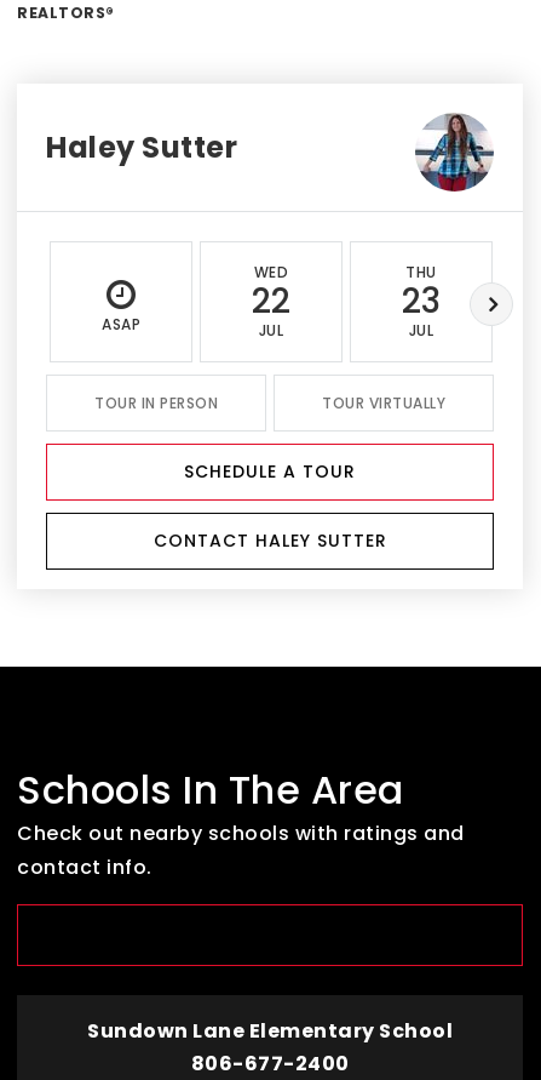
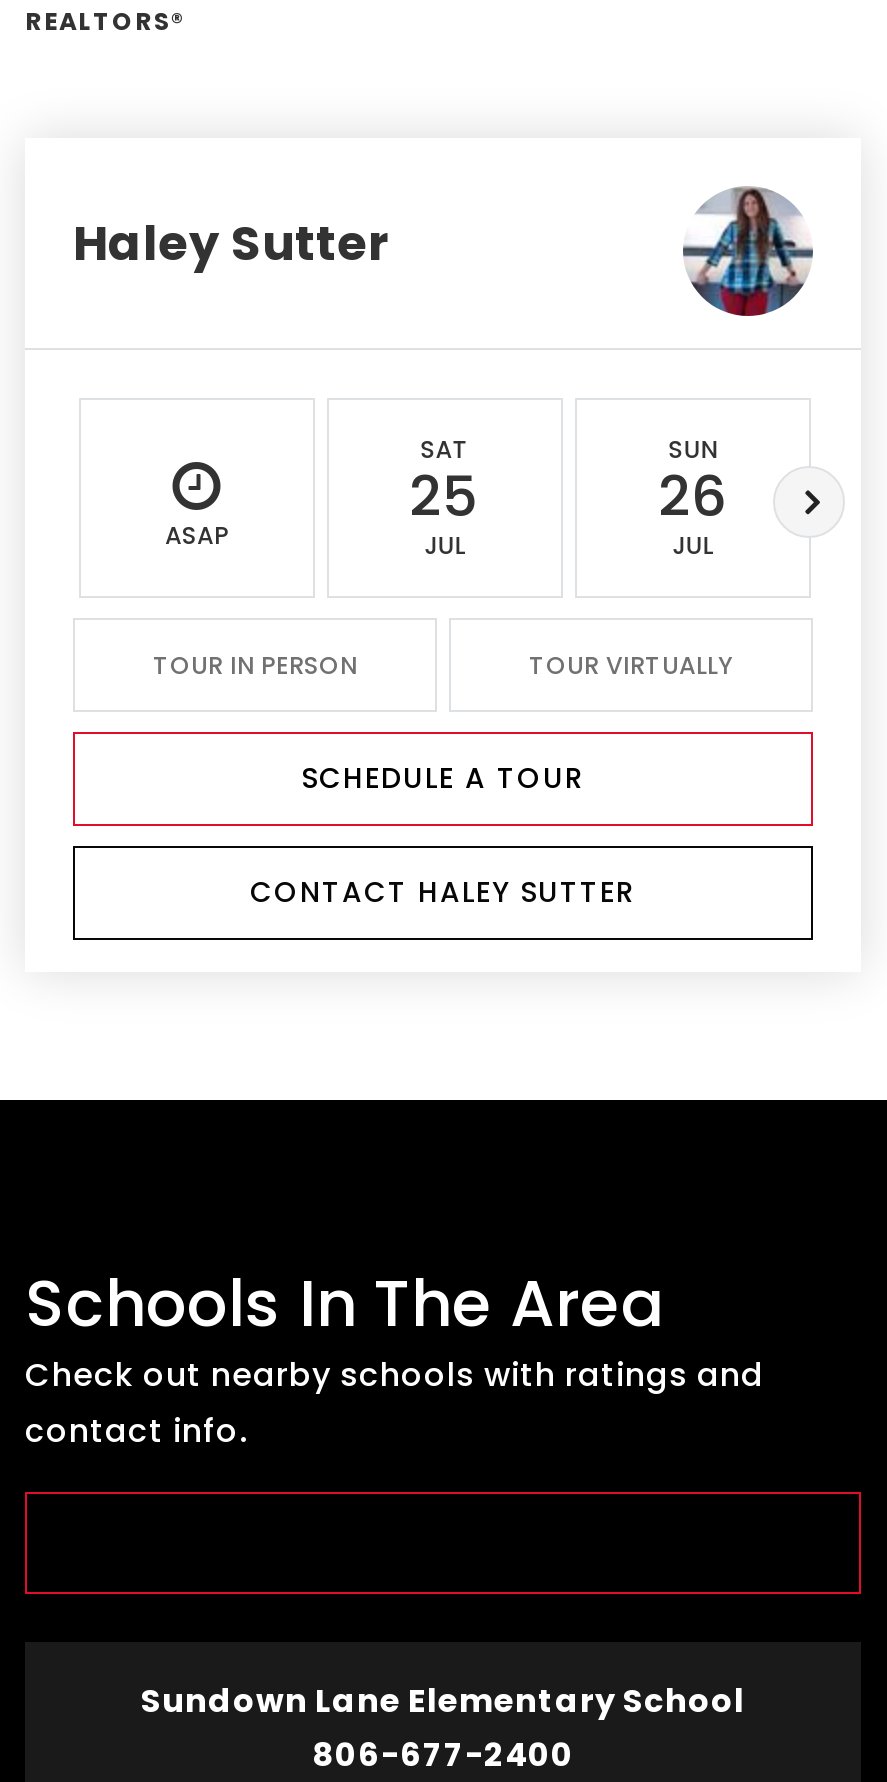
[251,262,291,325] WED | 22 -> [409,432,481,536] SAT | 25
[401,262,441,325] THU | 23 -> [658,432,728,536] SUN | 26

